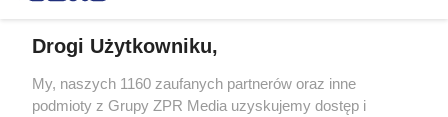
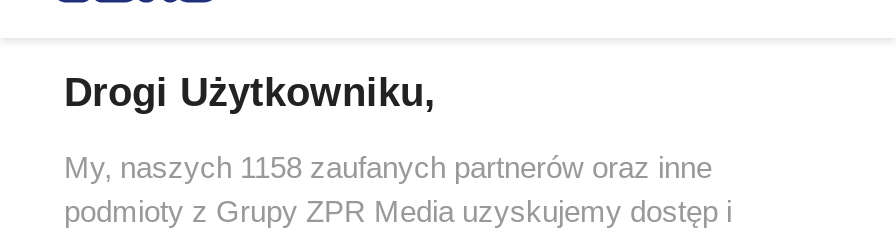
[32,75,356,92] My, naszych 1160 zaufanych partnerów oraz inne -> [64,150,712,184] My, naszych 1158 zaufanych partnerów oraz inne

